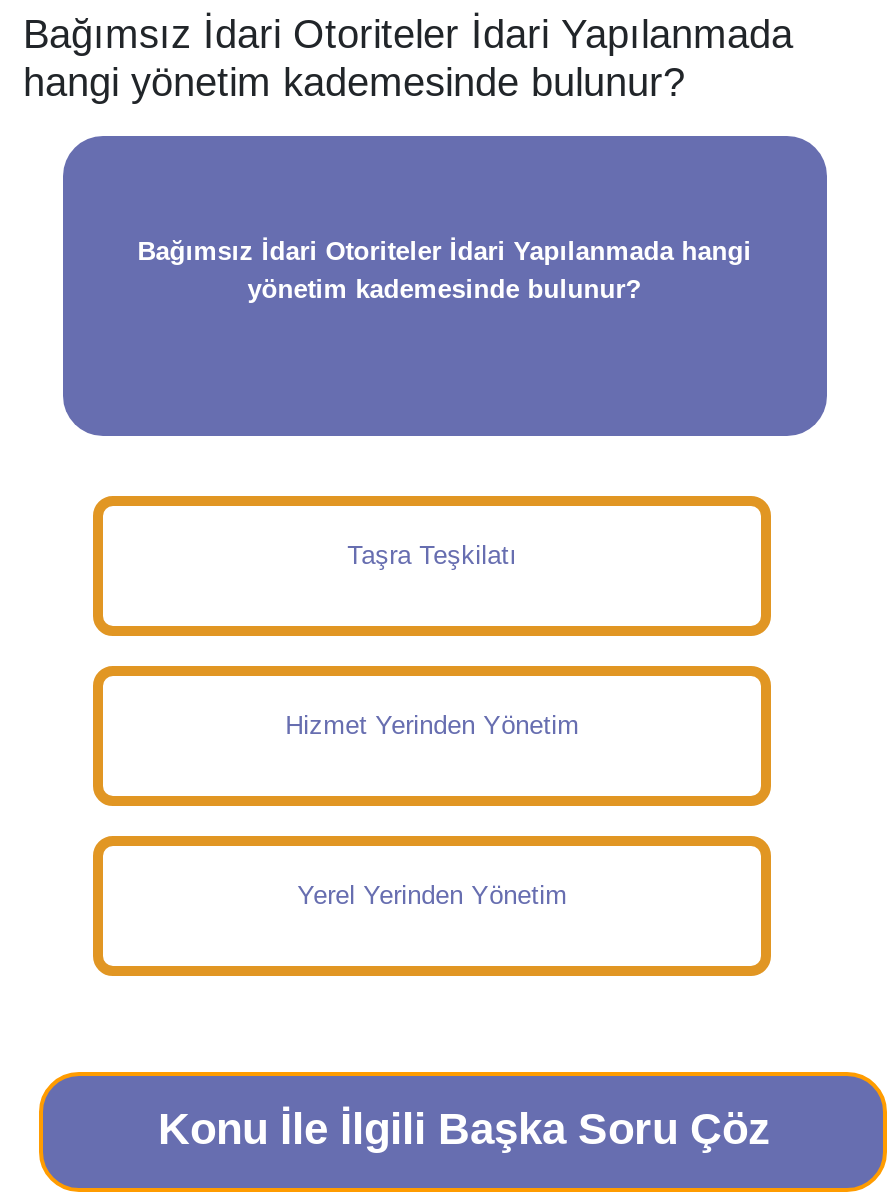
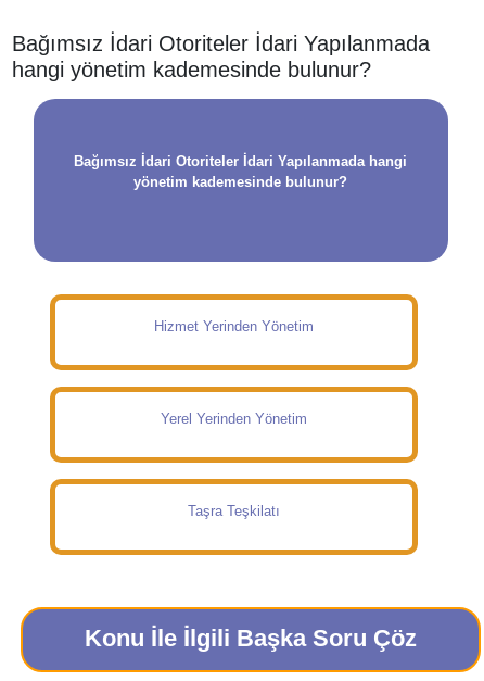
moved [347,540,517,570] -> [188,503,280,519]: Taşra Teşkilatı
moved [285,710,579,910] -> [154,318,314,427]: Hizmet Yerinden Yönetim | Yerel Yerinden Yönetim

